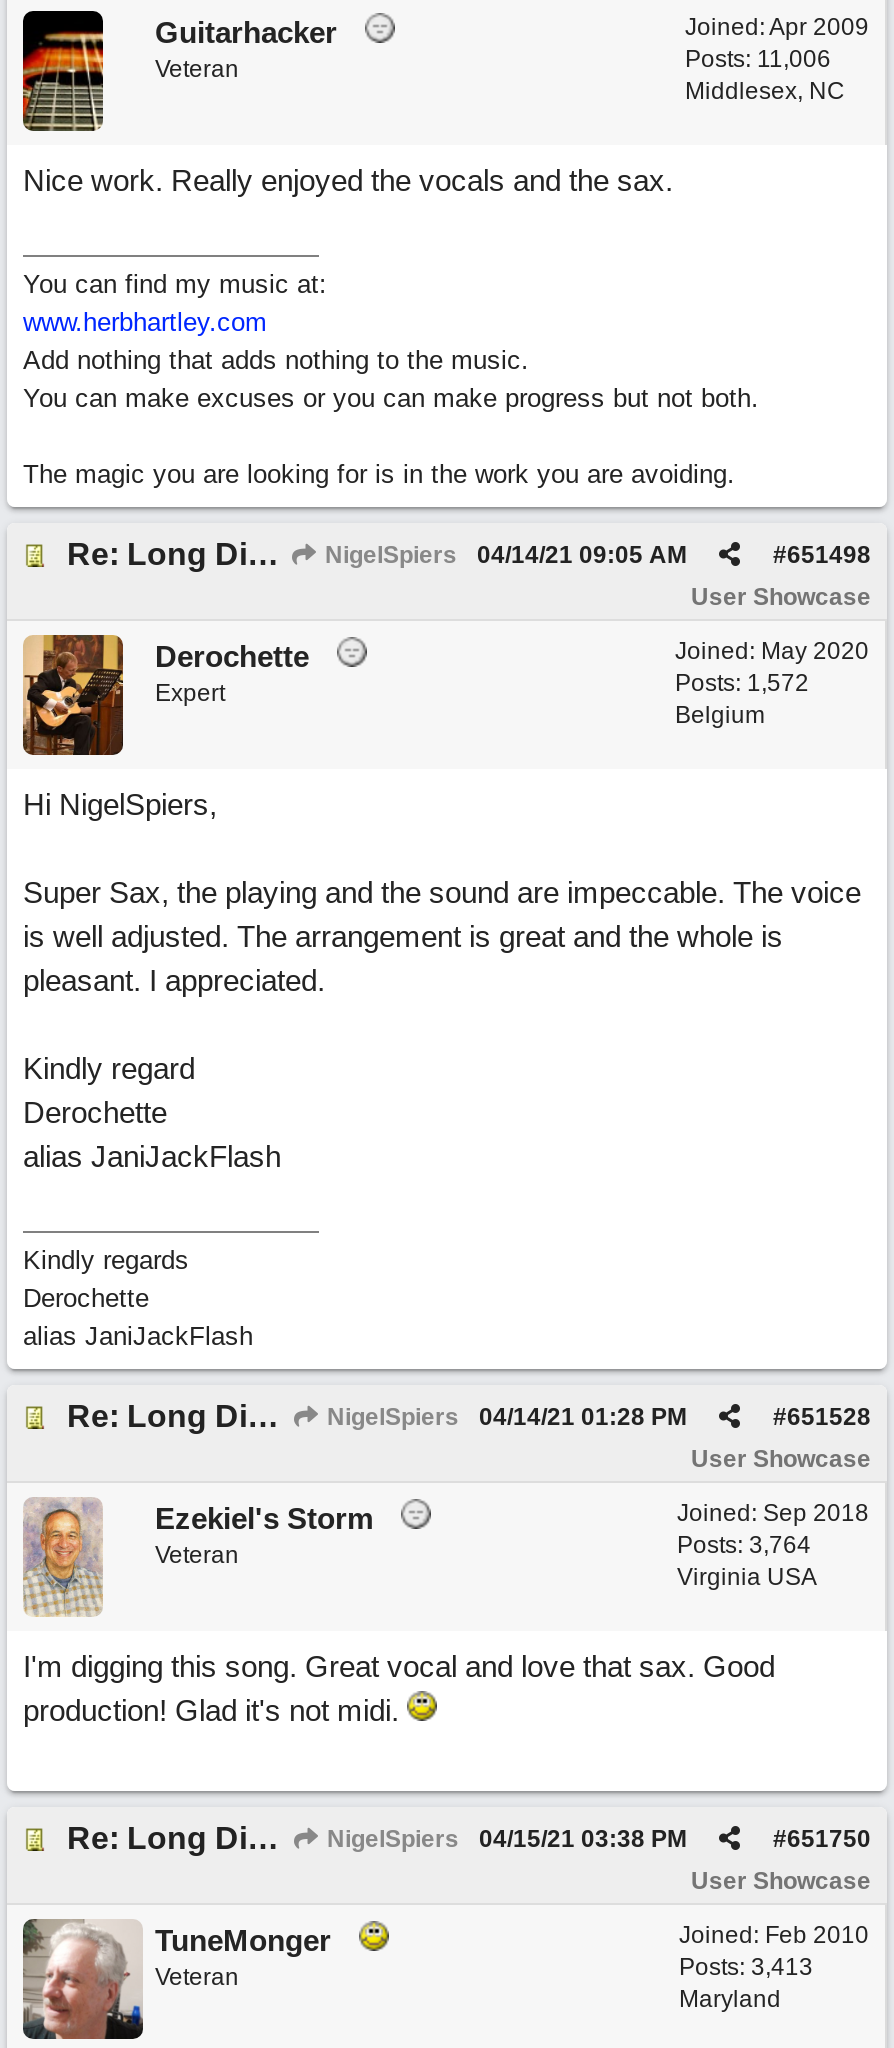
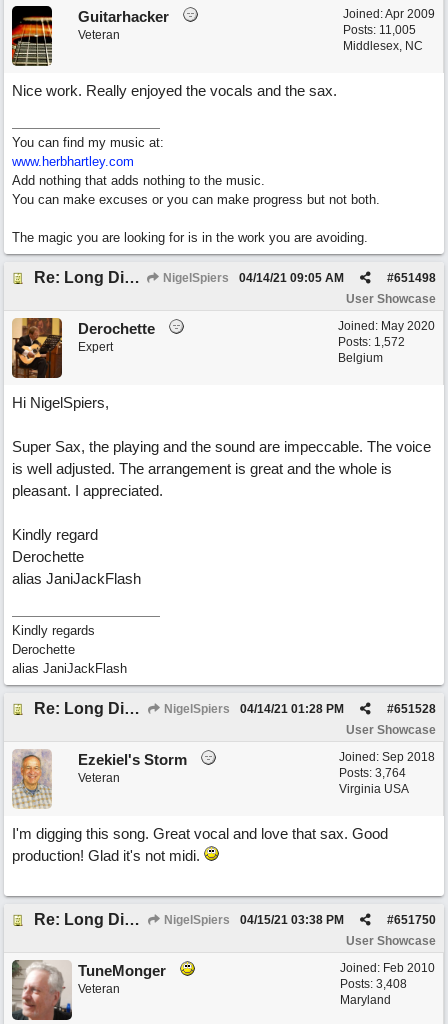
[685,45,831,73] Posts: 11,006 -> [343,23,416,37] Posts: 11,005
[679,1953,813,1981] Posts: 3,413 -> [340,977,407,991] Posts: 3,408

